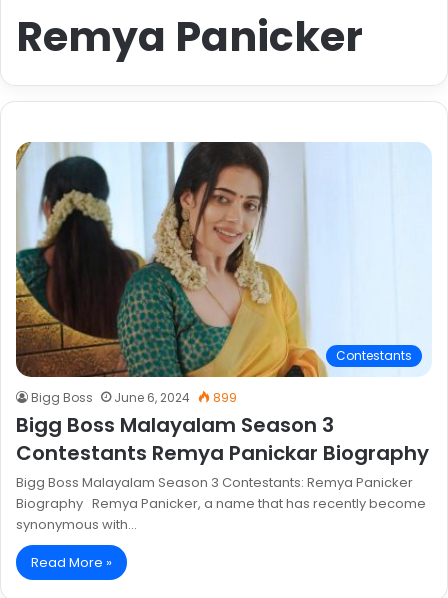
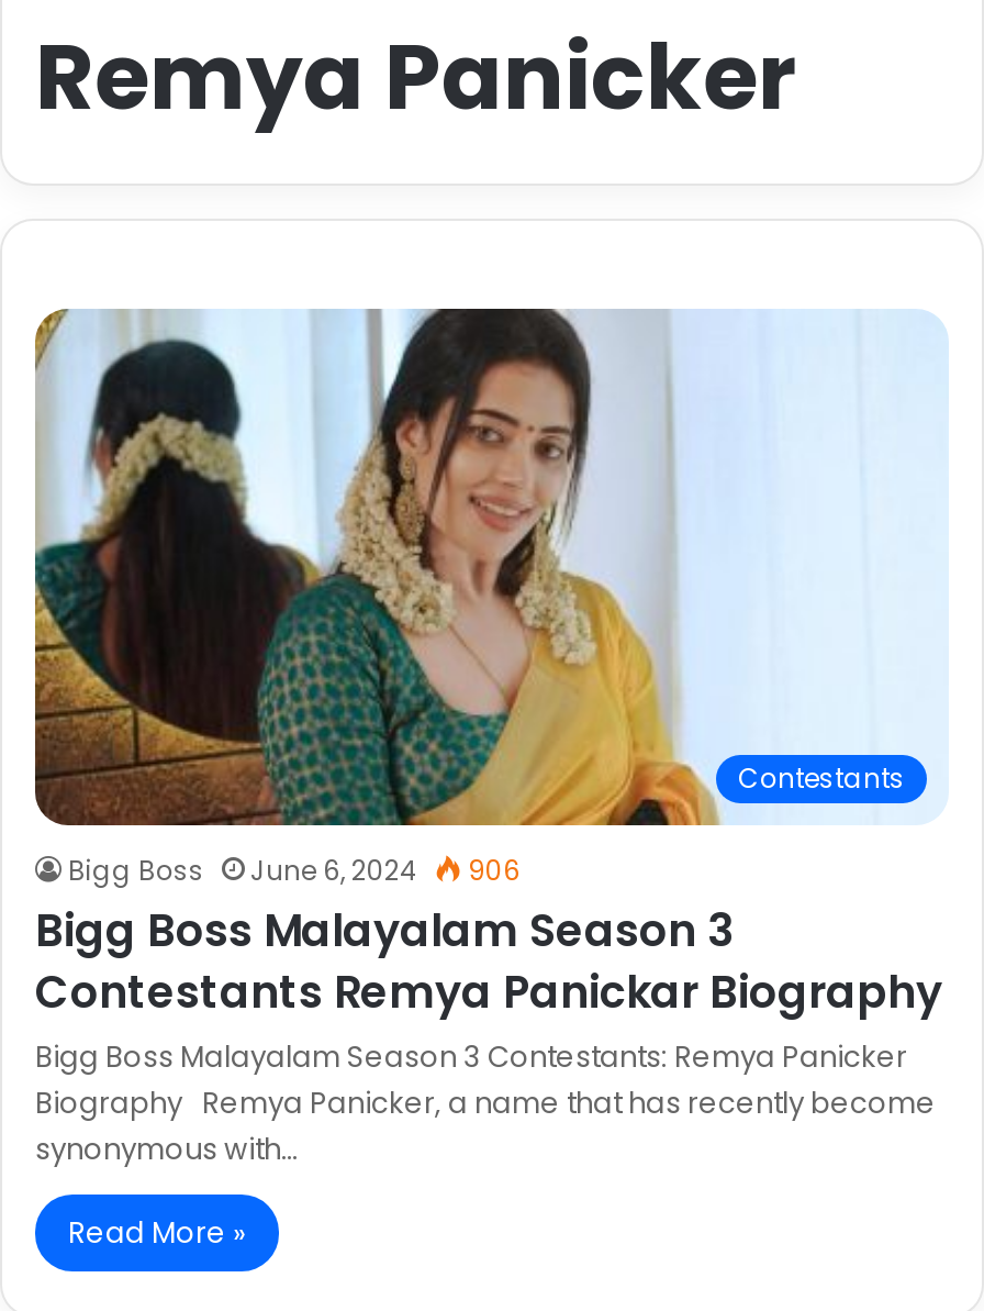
[31,389,237,406] Bigg Boss June 6, 2024 899 -> [68,852,521,889] Bigg Boss June 6, 2024 906

